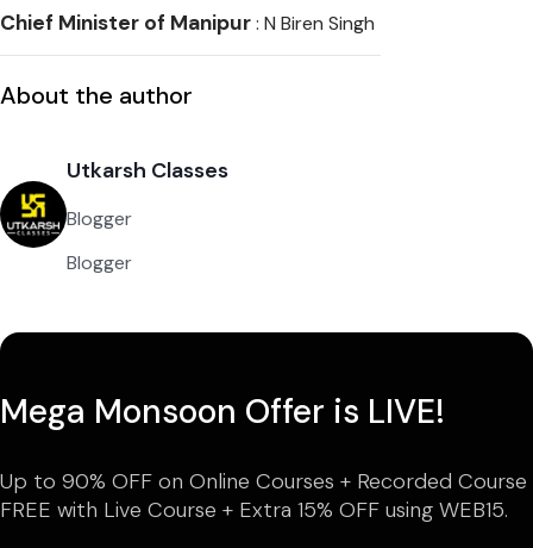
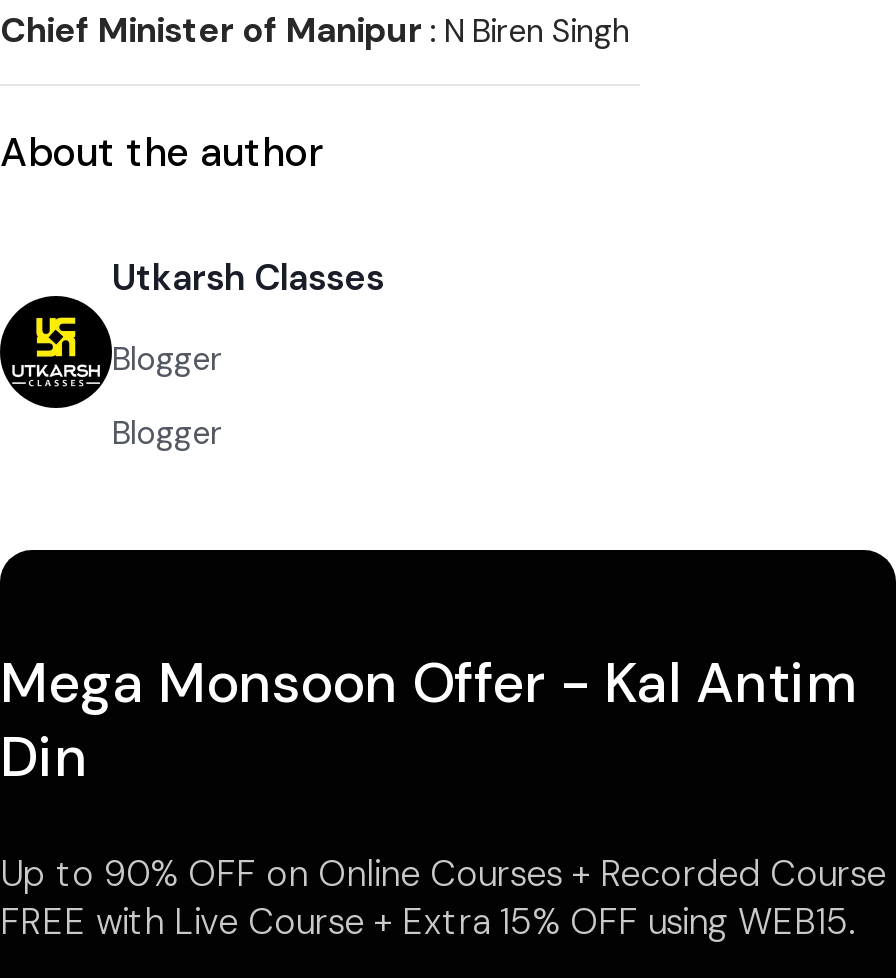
[0,390,445,434] Mega Monsoon Offer is LIVE! -> [0,647,856,795] Mega Monsoon Offer - Kal Antim | Din

